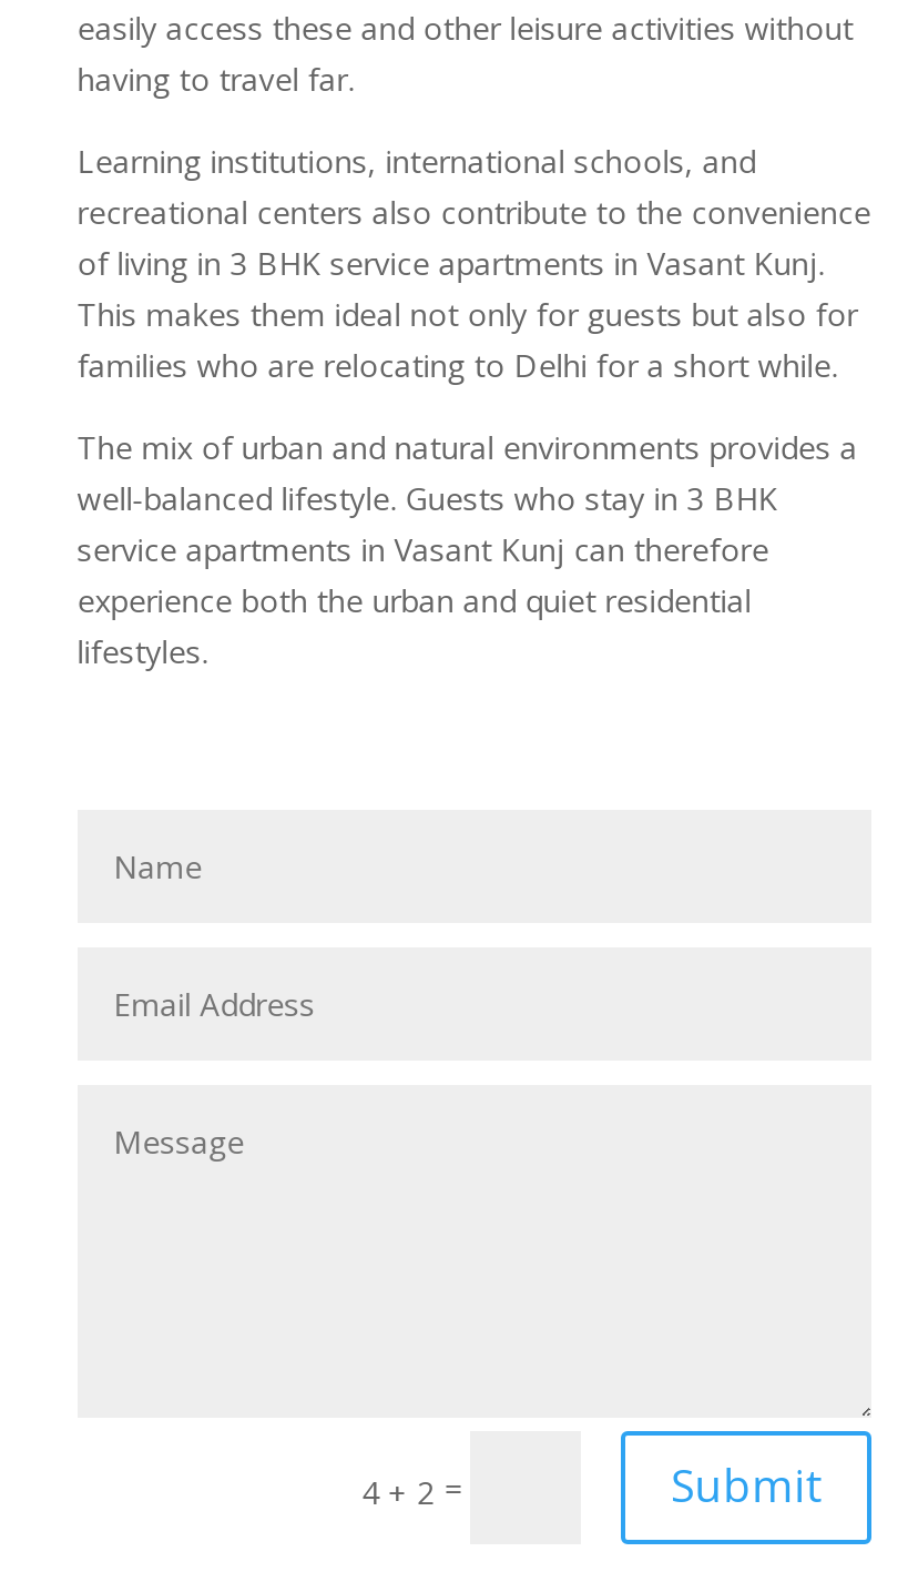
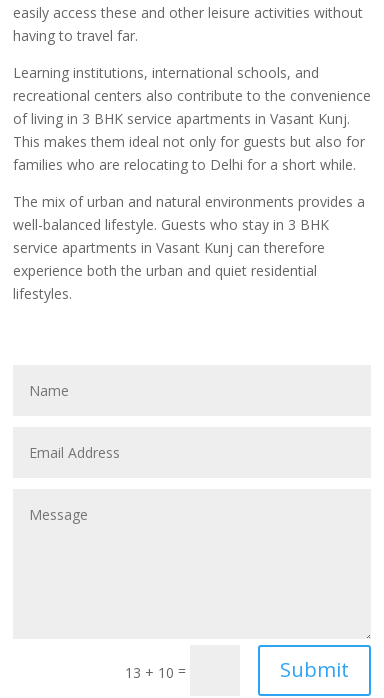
[362,1466,471,1512] 4 + 2 = -> [125,661,190,681] 13 + 10 =

